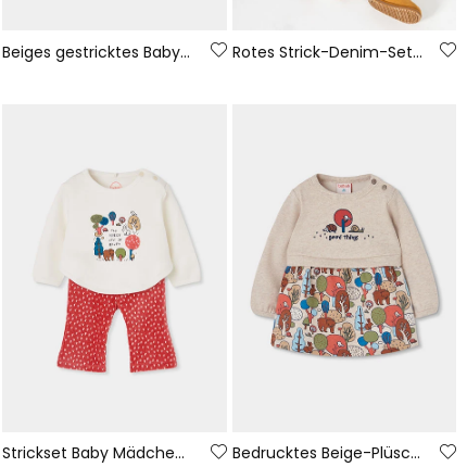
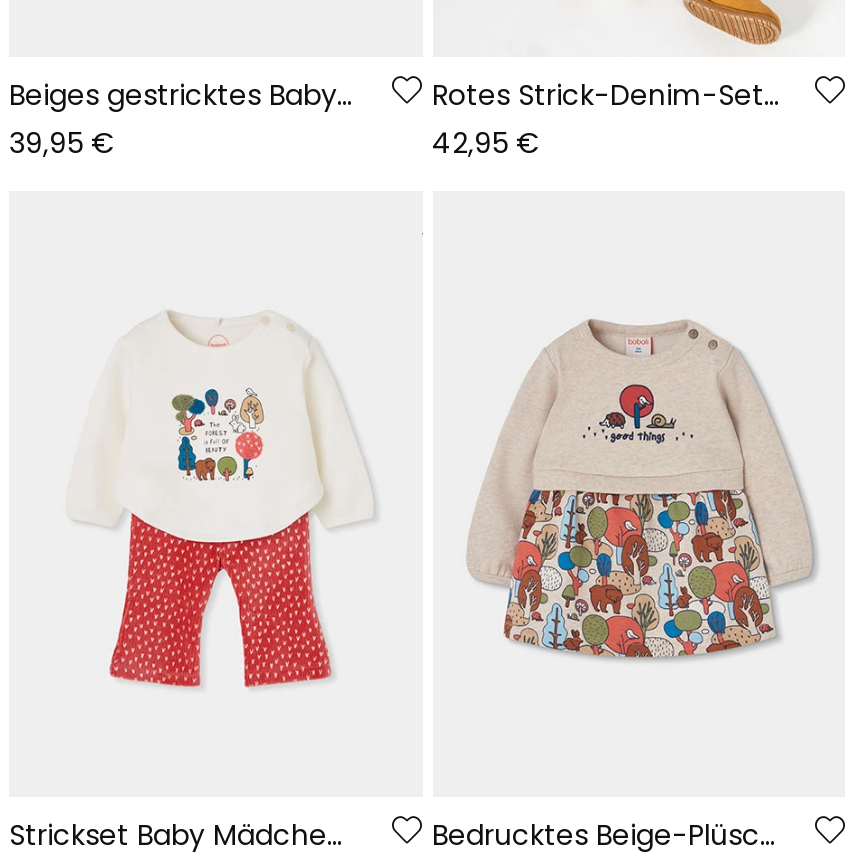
none -> [9,123,115,163] 39,95 €
none -> [432,123,540,163] 42,95 €

